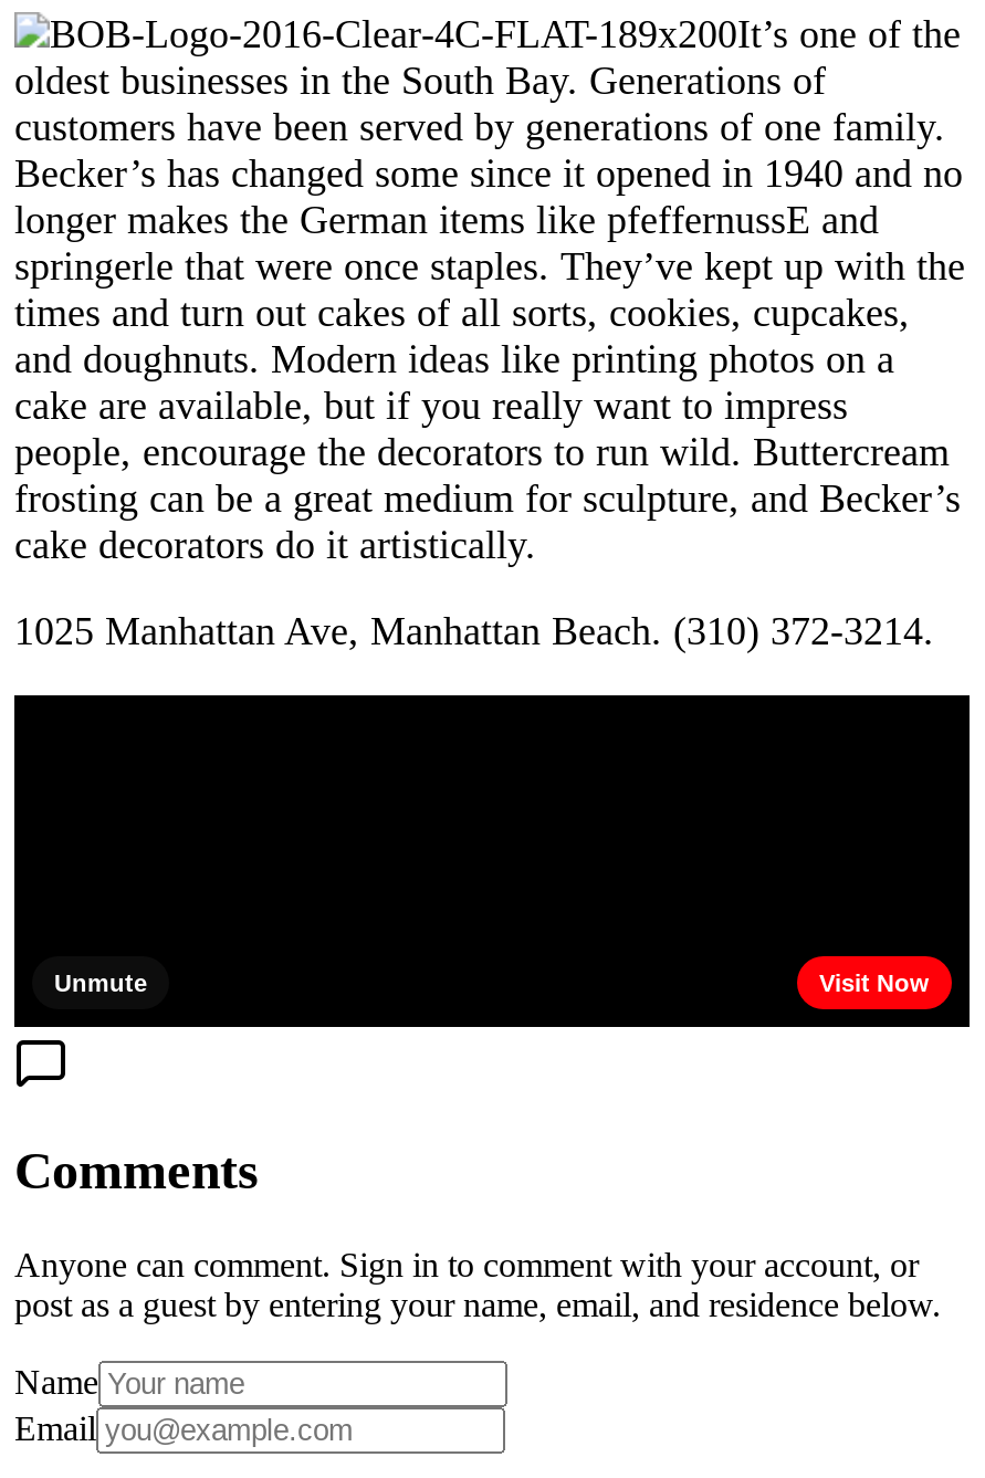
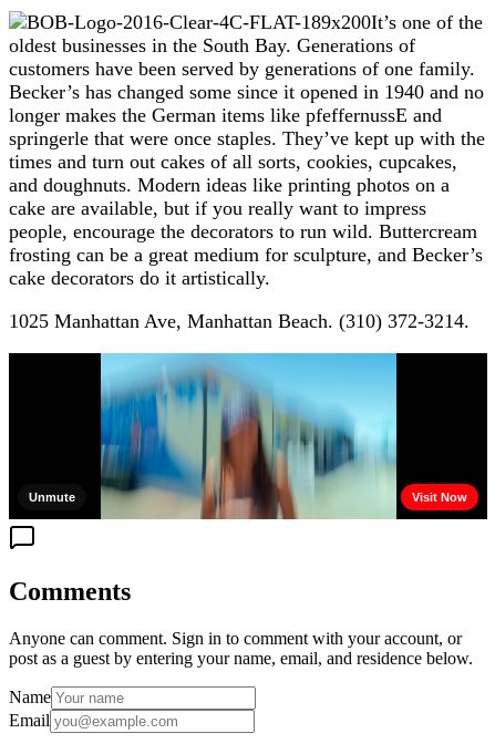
none -> [100,352,398,520] [image]

